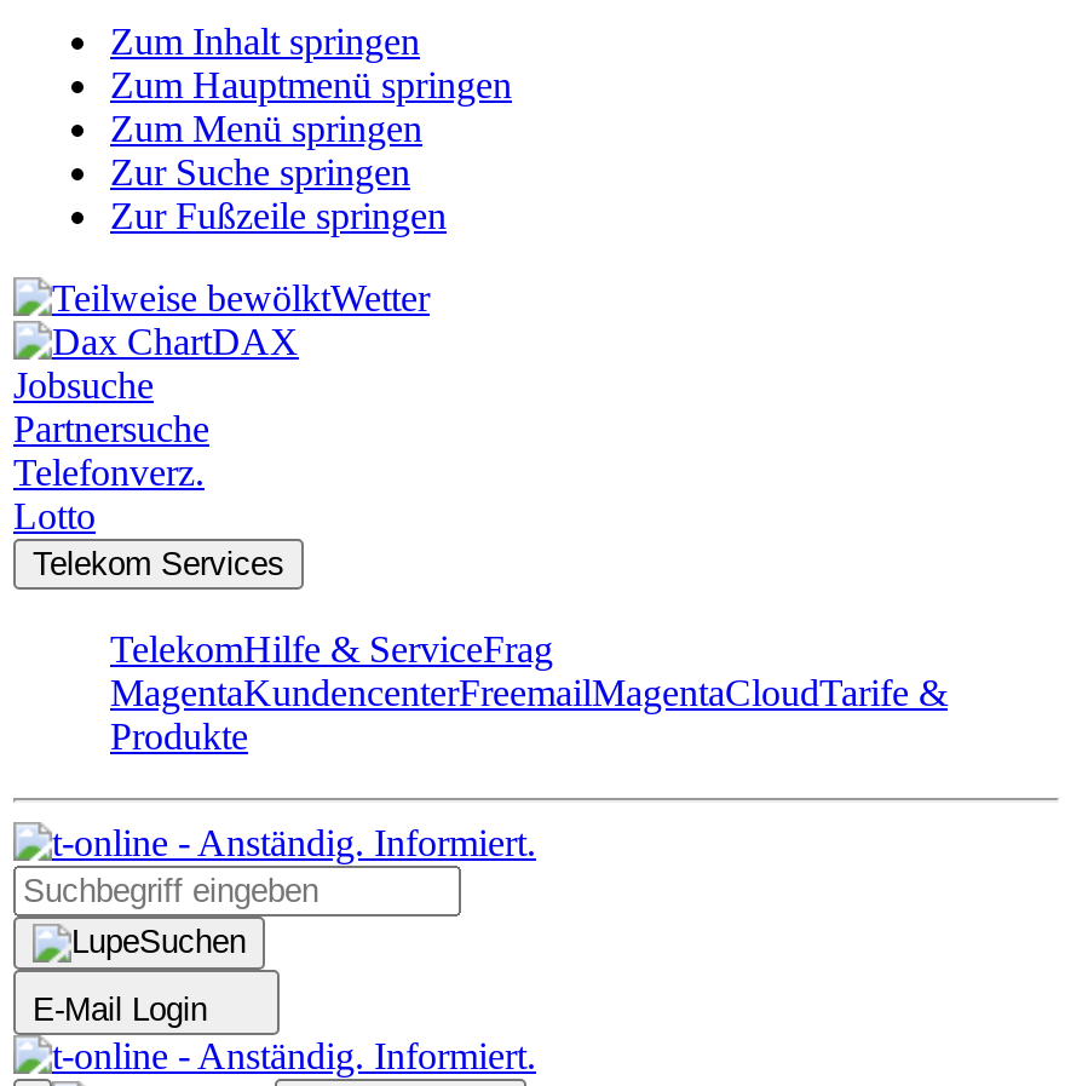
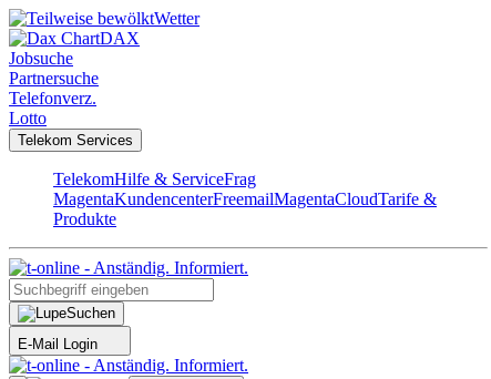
[110,21,512,236] Zum Inhalt springen | Zum Hauptmenü springen | Zum Menü springen | Zur Suche springen | Zur Fußzeile springen -> none

